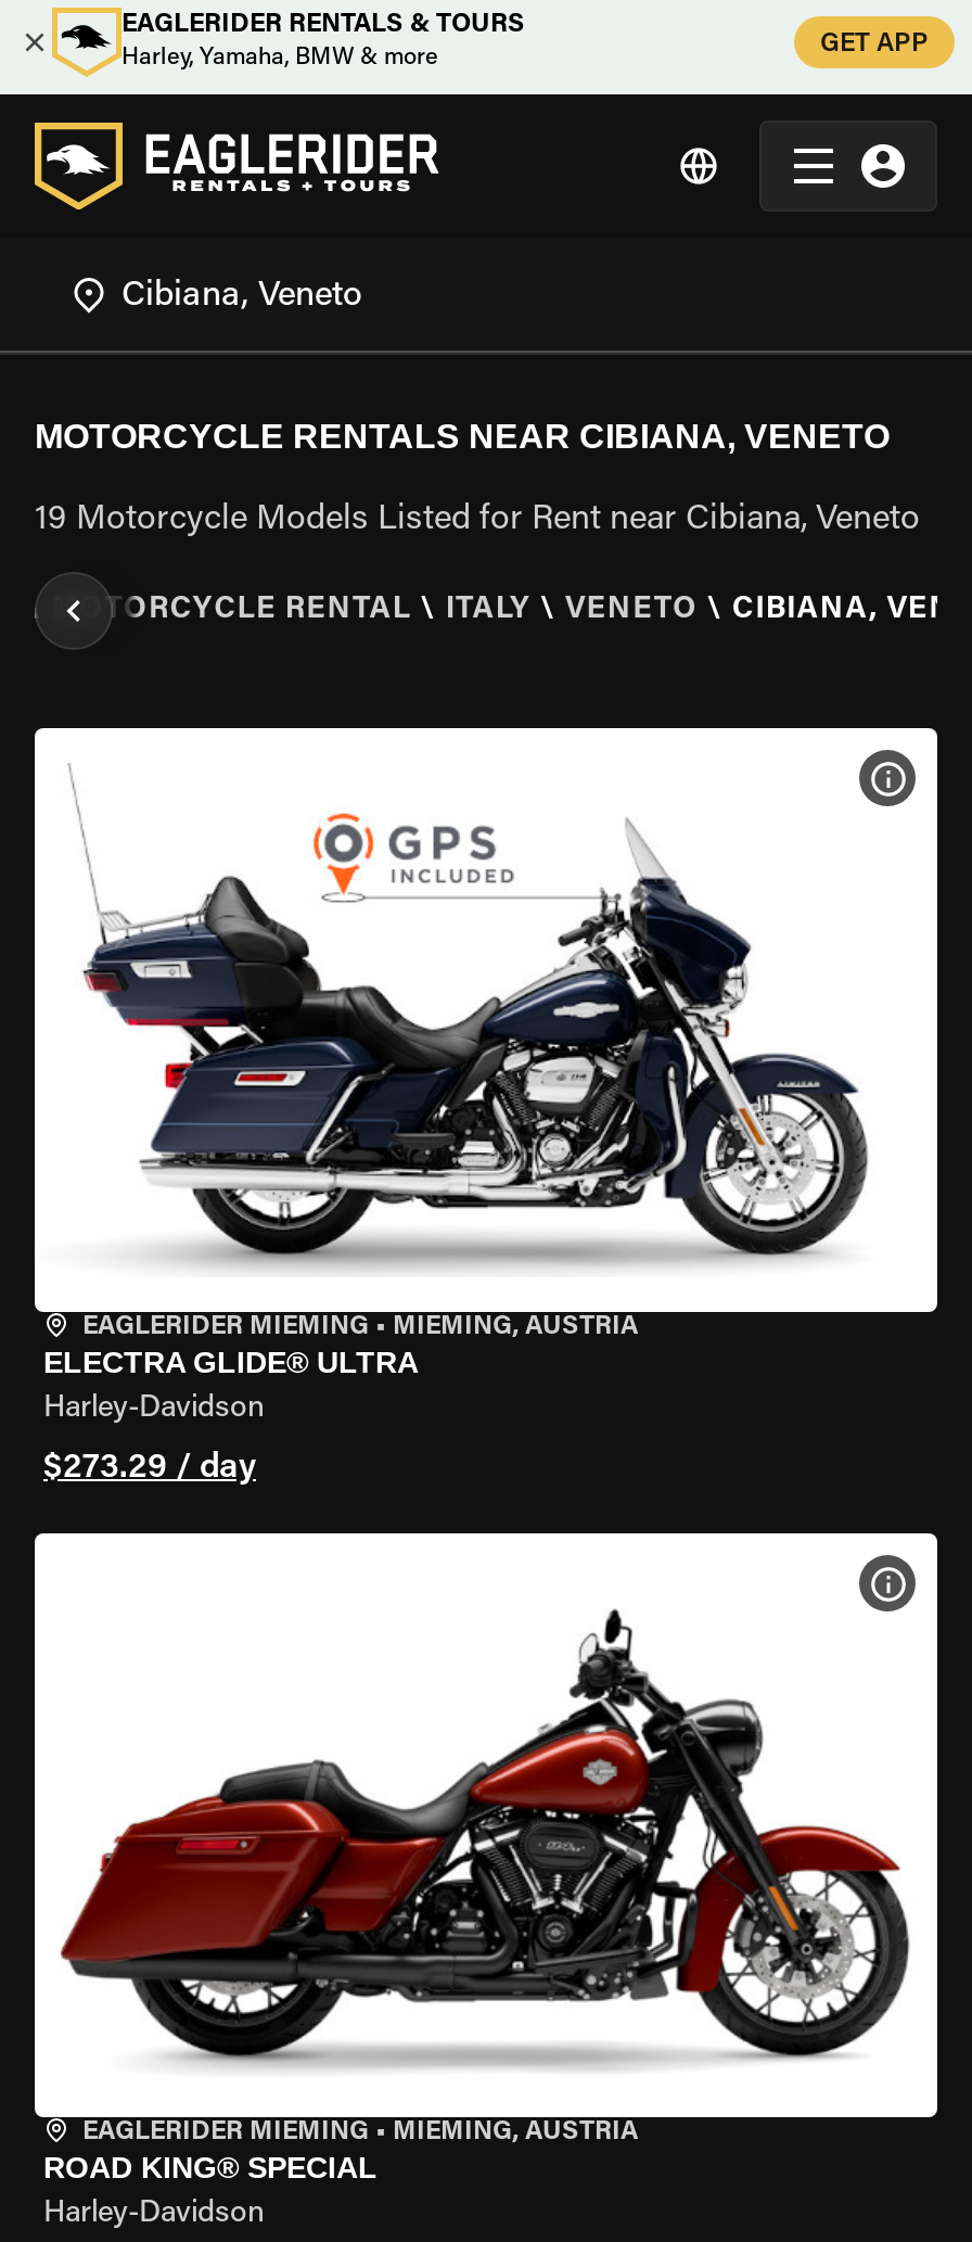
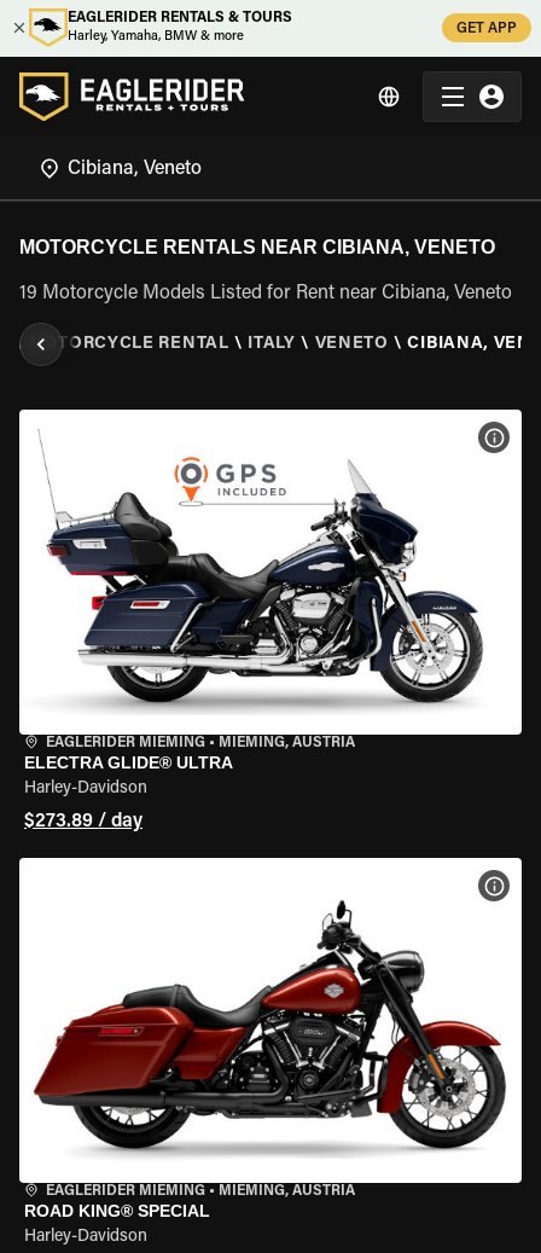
[43,1451,256,1486] $273.29 / day -> [24,812,142,831] $273.89 / day

